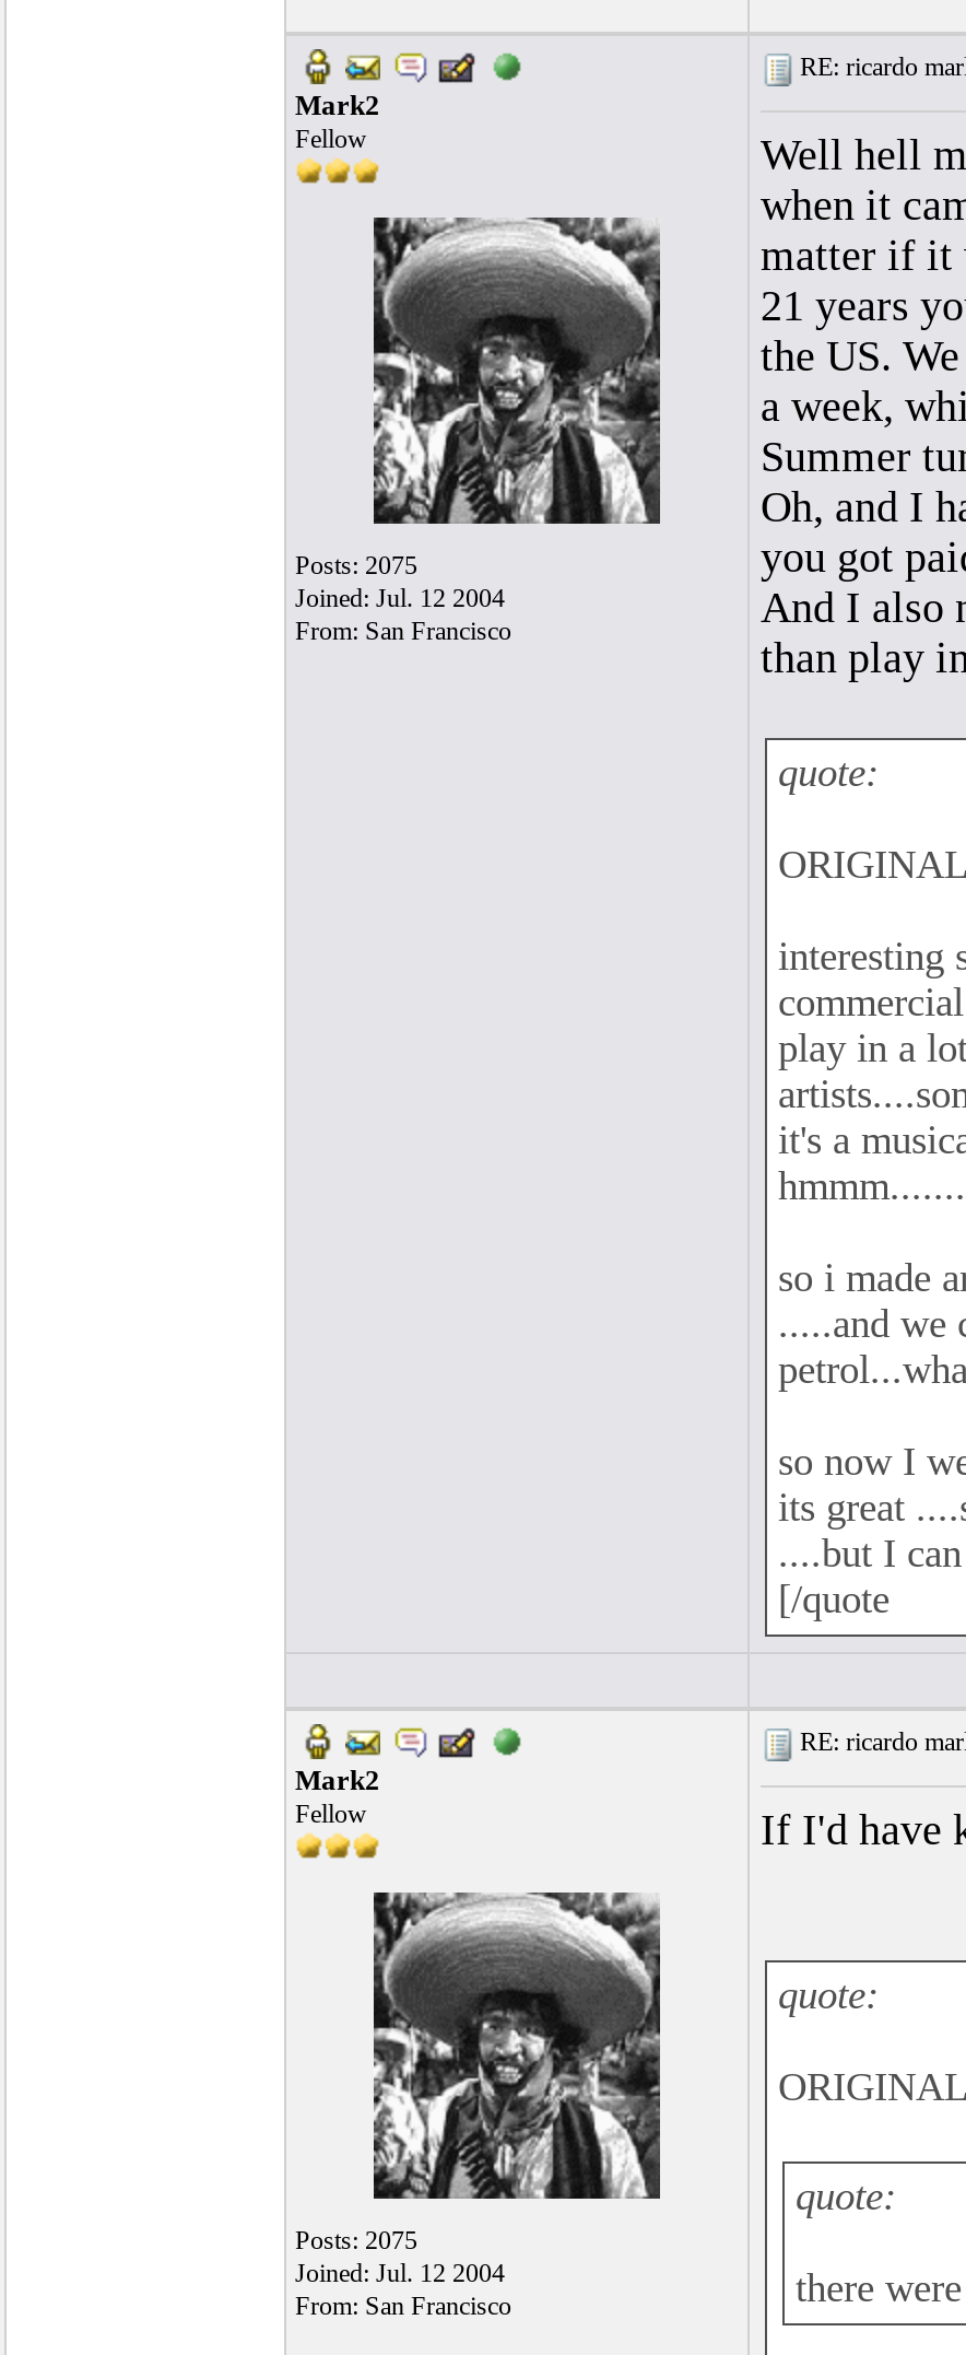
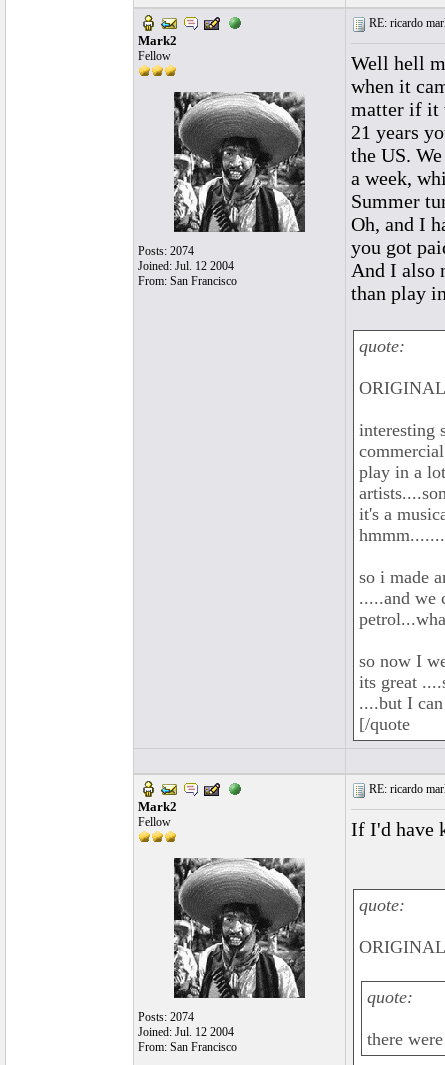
[295,550,417,581] Posts: 2075 -> [138,244,194,258] Posts: 2074
[295,2225,417,2256] Posts: 2075 -> [138,1010,194,1024] Posts: 2074

